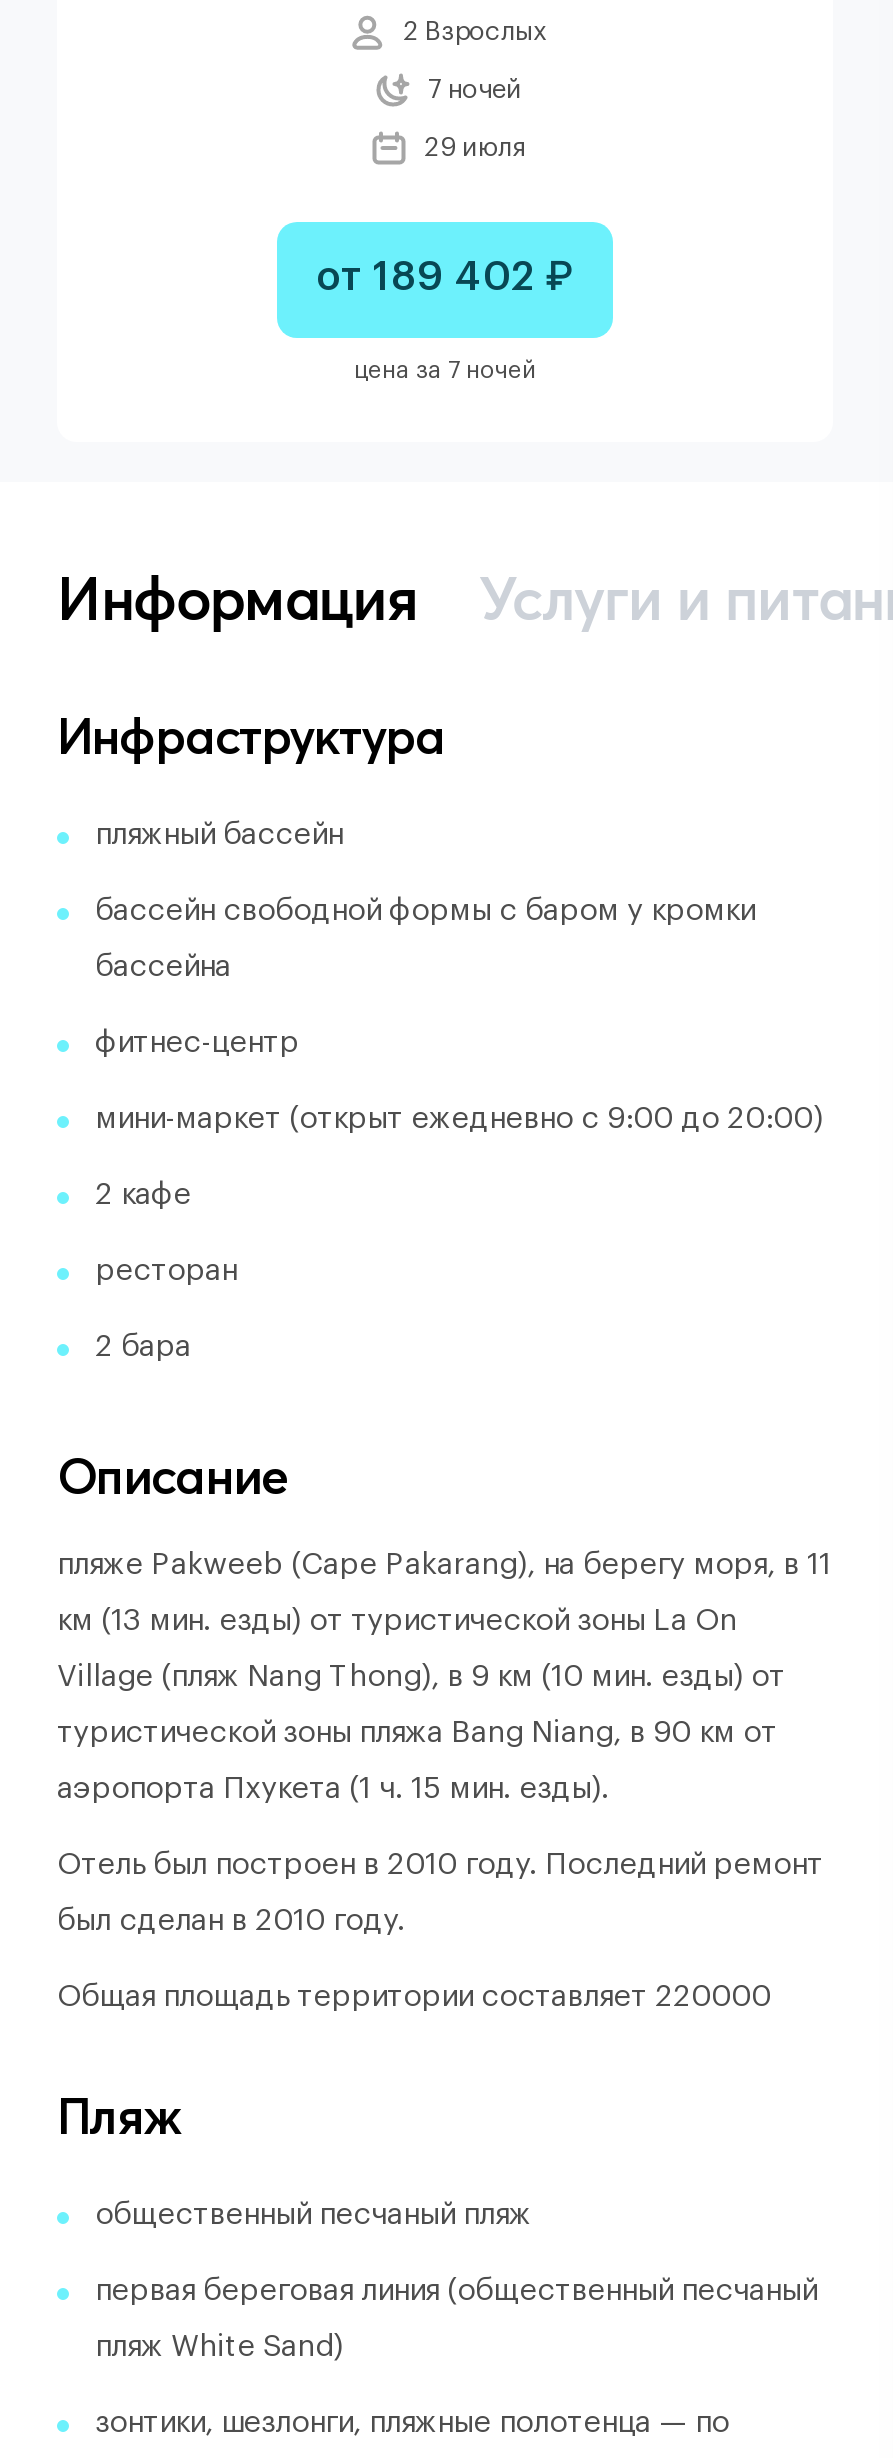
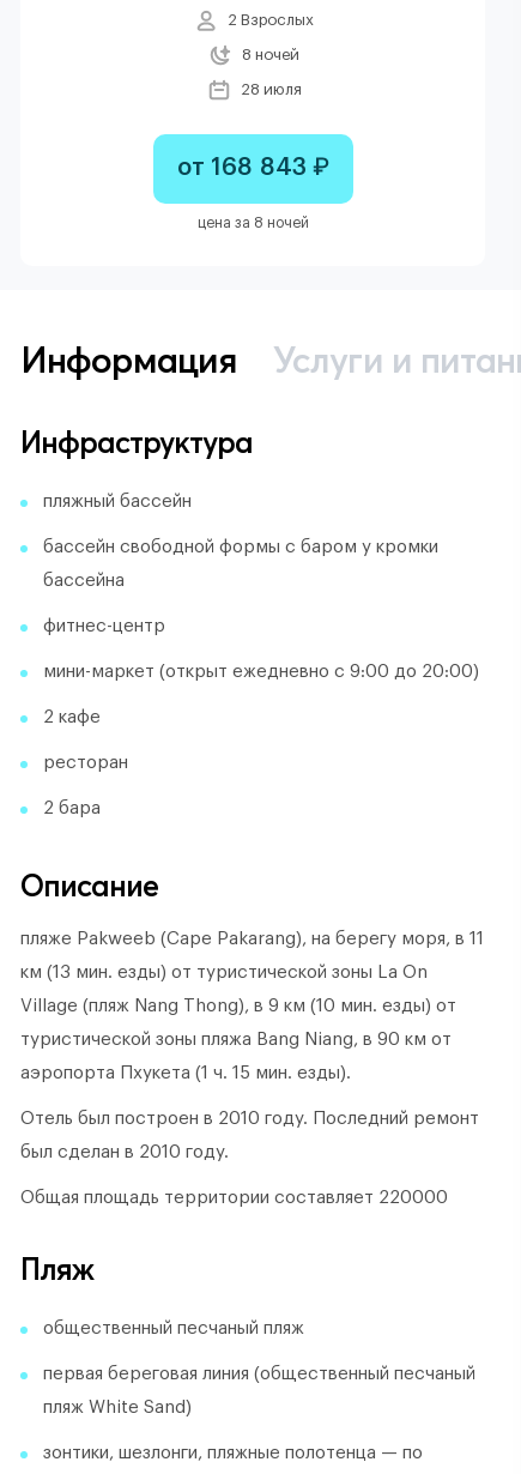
[428,75,522,101] 7 ночей -> [242,46,299,62] 8 ночей
[424,133,526,159] 29 июля -> [240,81,301,96] 28 июля
[317,258,573,298] от 189 402 ₽ -> [177,156,329,180] от 168 843 ₽
[354,357,536,381] цена за 7 ночей -> [197,215,308,229] цена за 8 ночей

